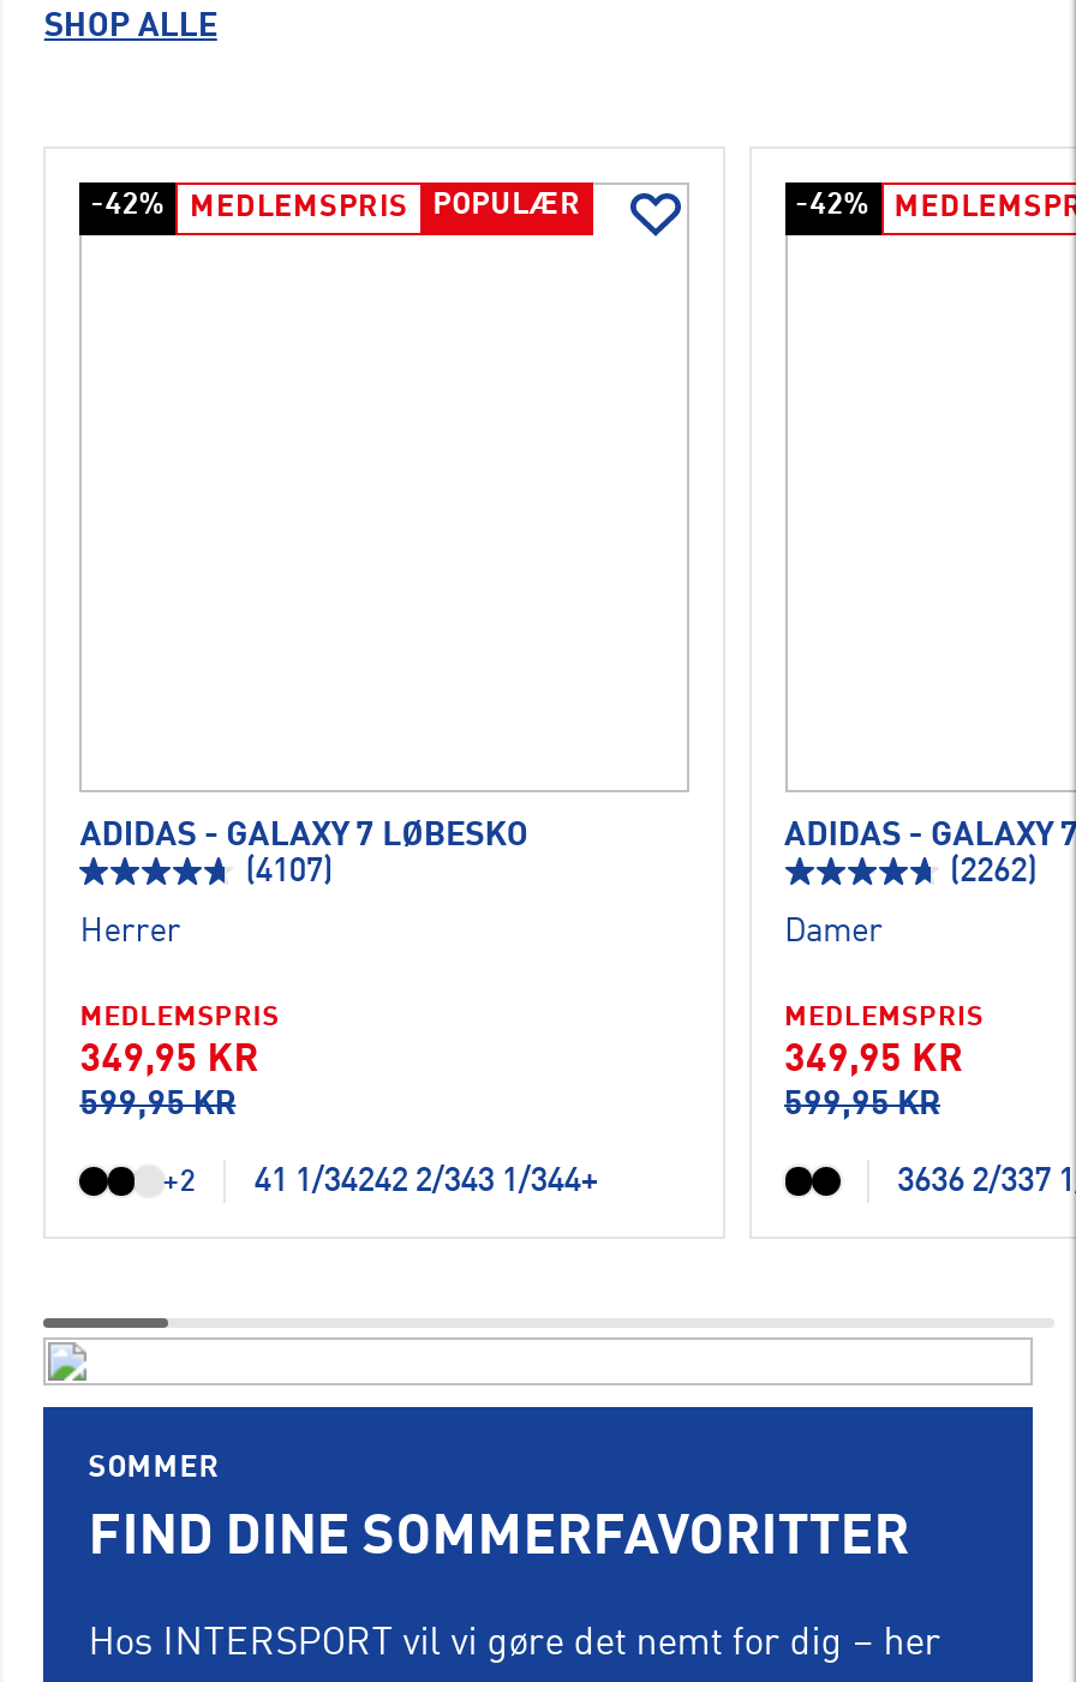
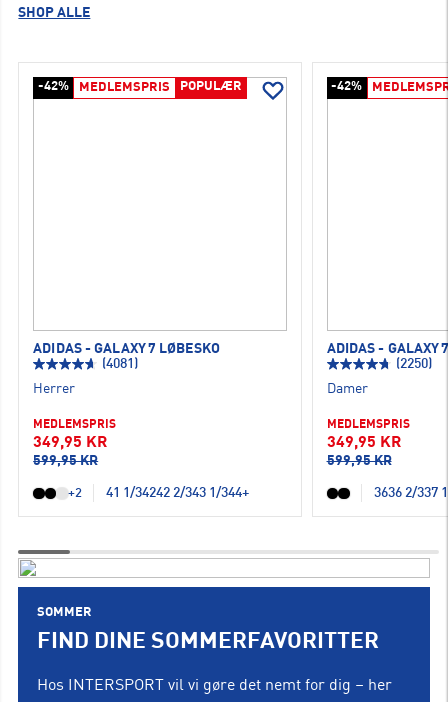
[245,855,332,889] (4107) -> [102,357,138,371] (4081)
[950,855,1036,889] (2262) -> [395,357,431,371] (2250)

